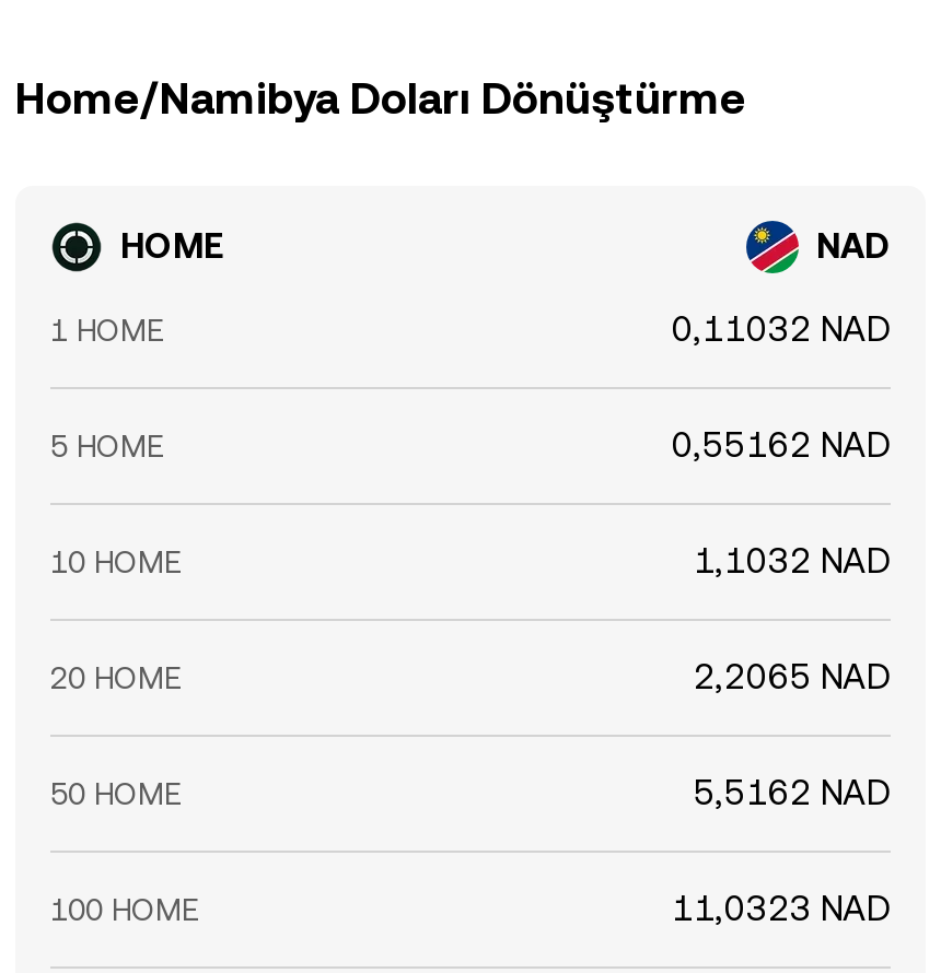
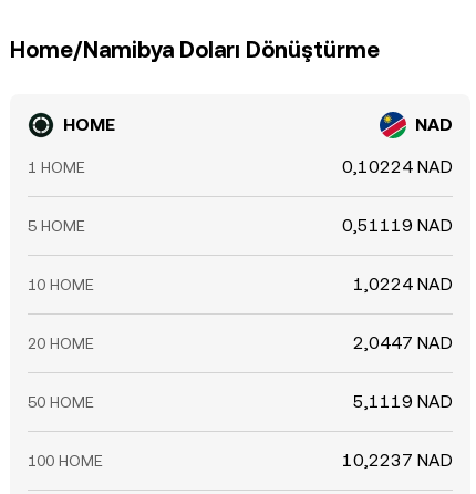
[672,308,891,350] 0,11032 NAD -> [342,156,453,177] 0,10224 NAD
[672,424,891,466] 0,55162 NAD -> [342,215,453,236] 0,51119 NAD
[694,540,891,582] 1,1032 NAD -> [353,274,453,295] 1,0224 NAD
[694,656,891,697] 2,2065 NAD -> [353,332,453,353] 2,0447 NAD
[694,772,891,813] 5,5162 NAD -> [353,391,453,412] 5,1119 NAD
[672,888,891,929] 11,0323 NAD -> [342,450,453,471] 10,2237 NAD

